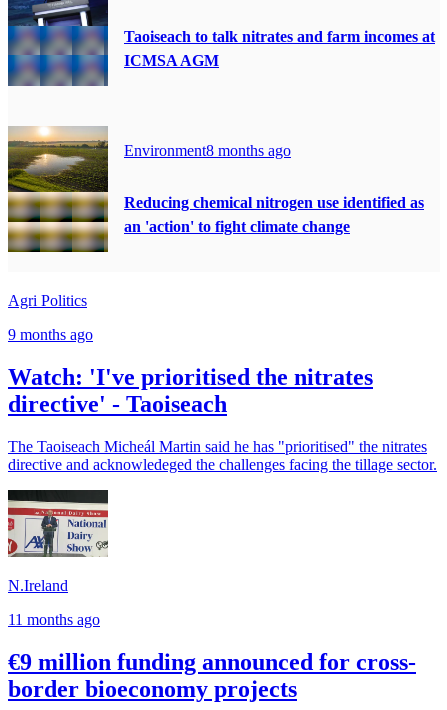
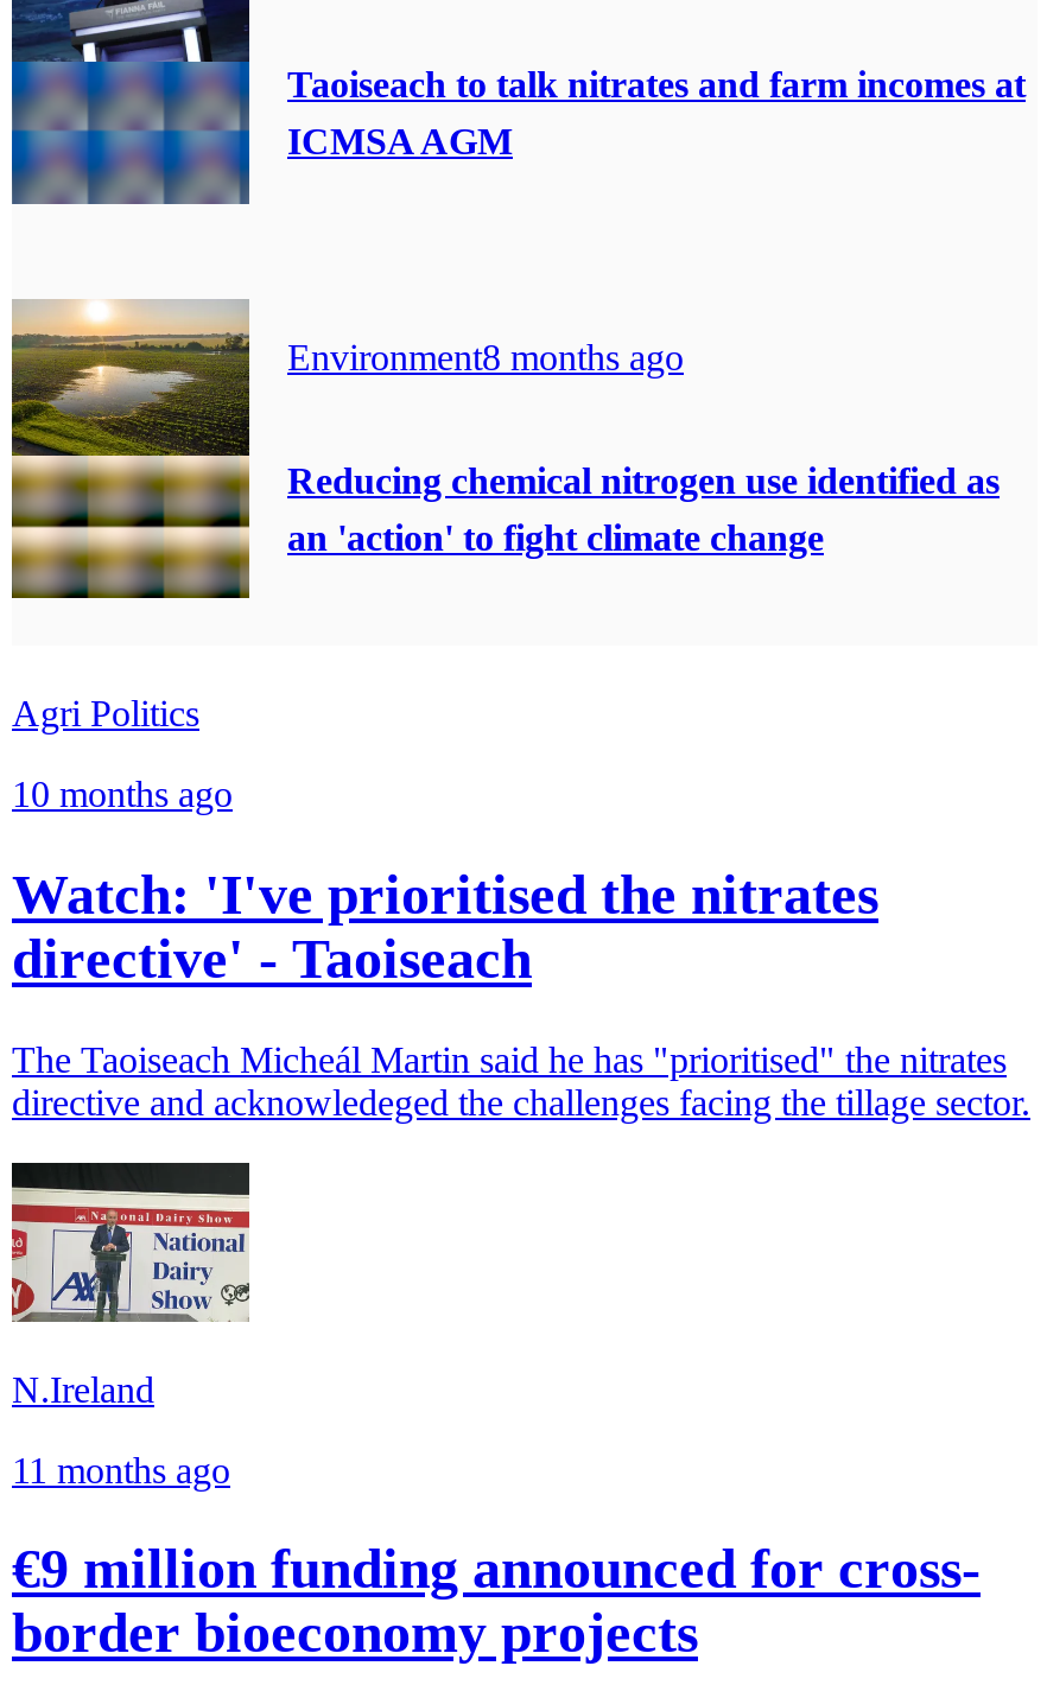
[8,326,93,343] 9 months ago -> [12,774,233,815] 10 months ago

